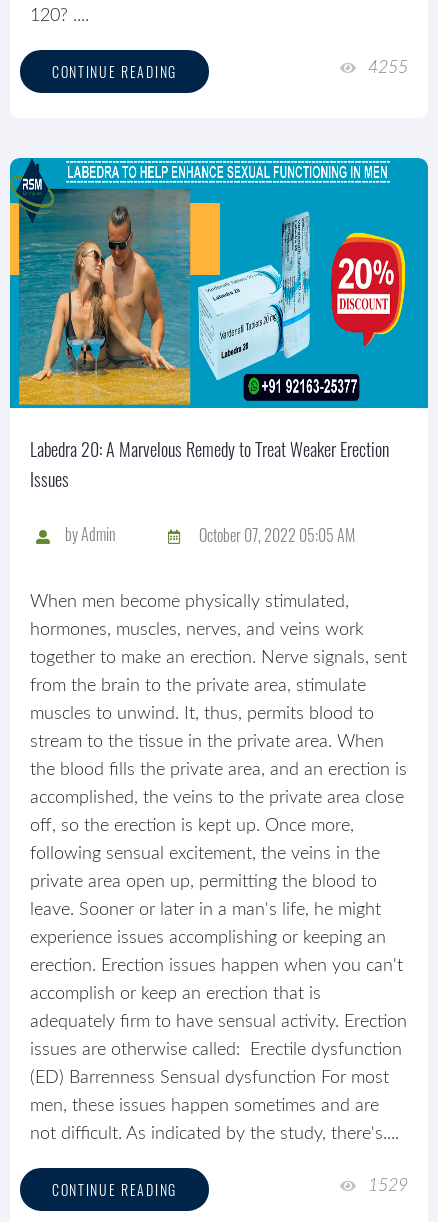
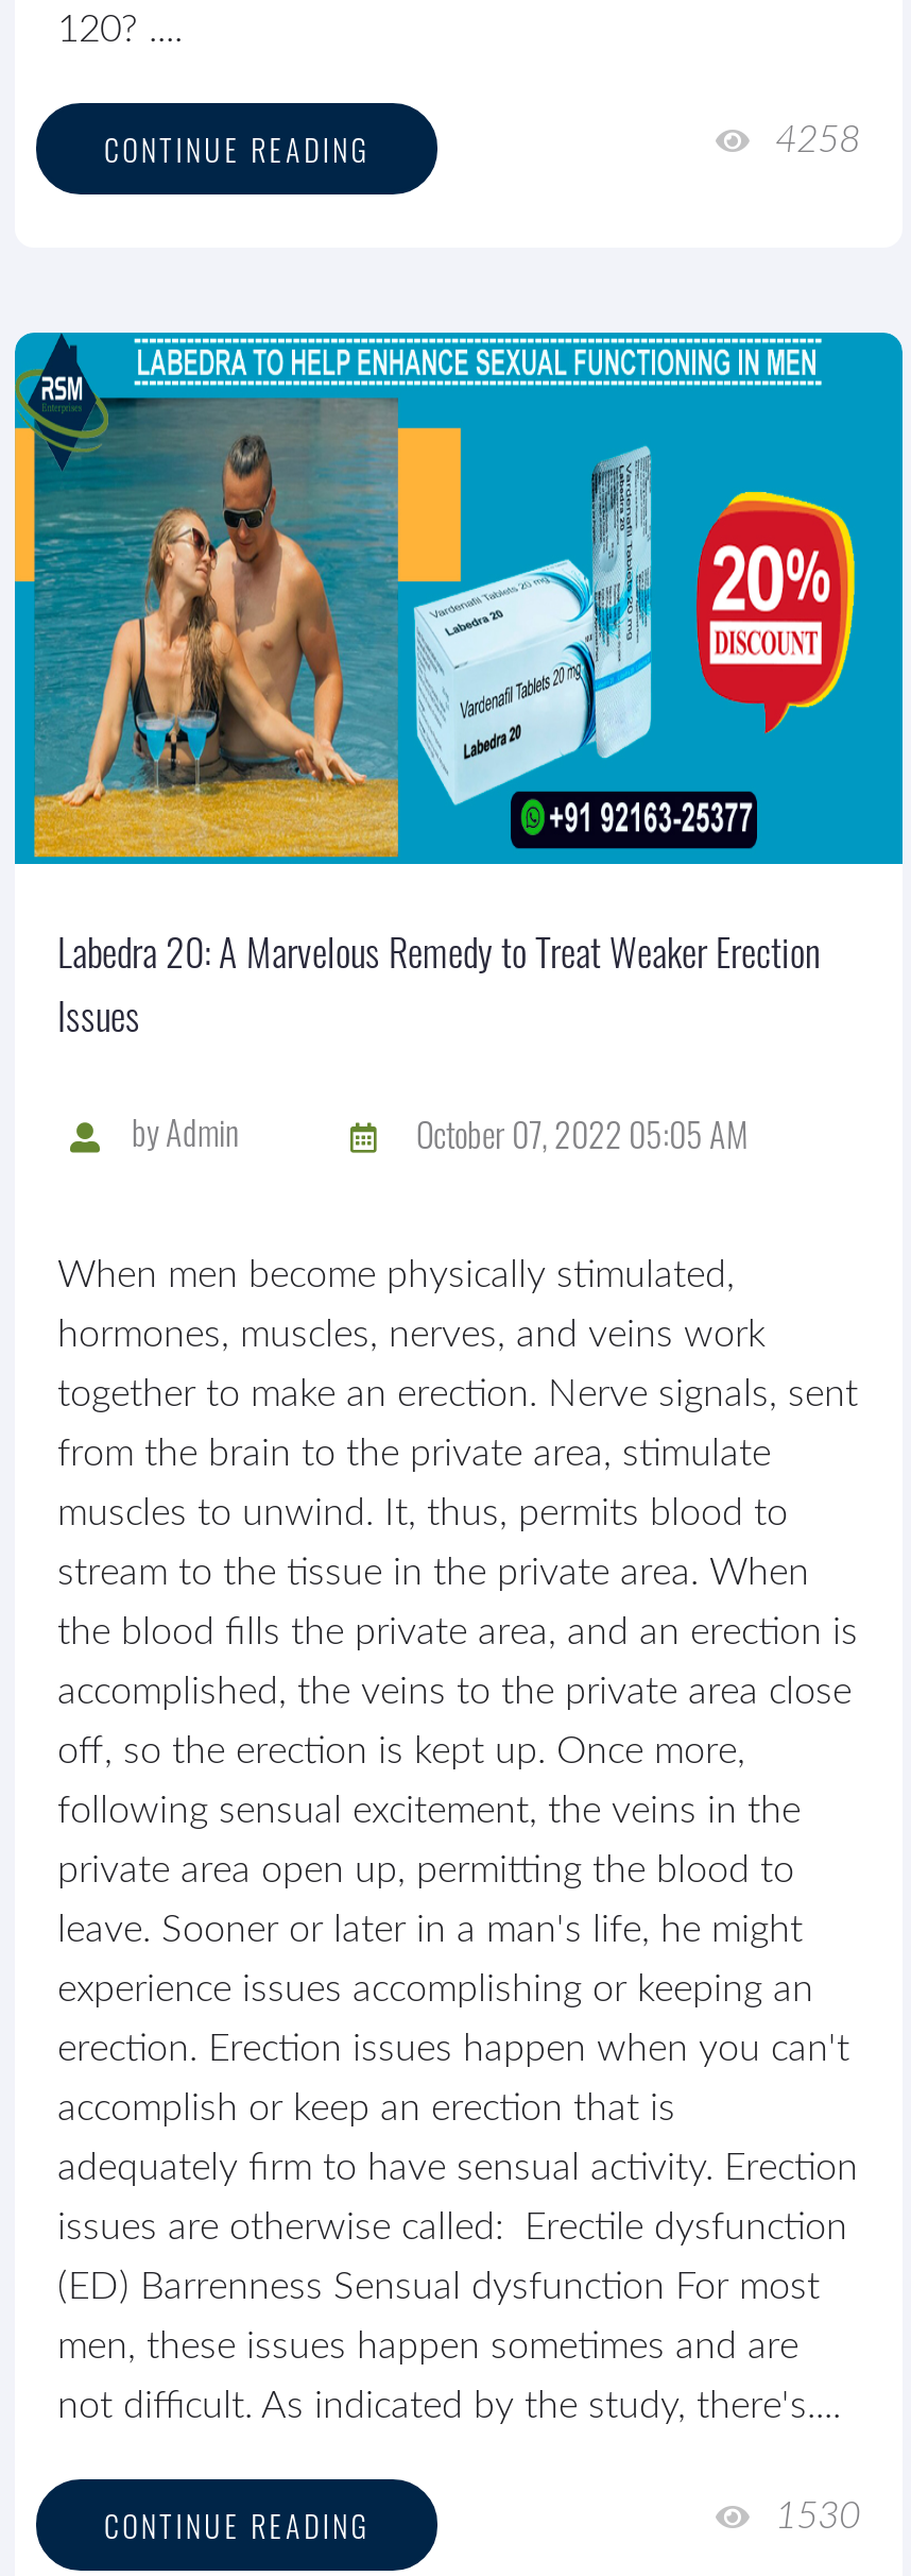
[368,59,408,77] 4255 -> [775,122,860,160] 4258
[368,1177,408,1195] 1529 -> [775,2498,860,2537] 1530

